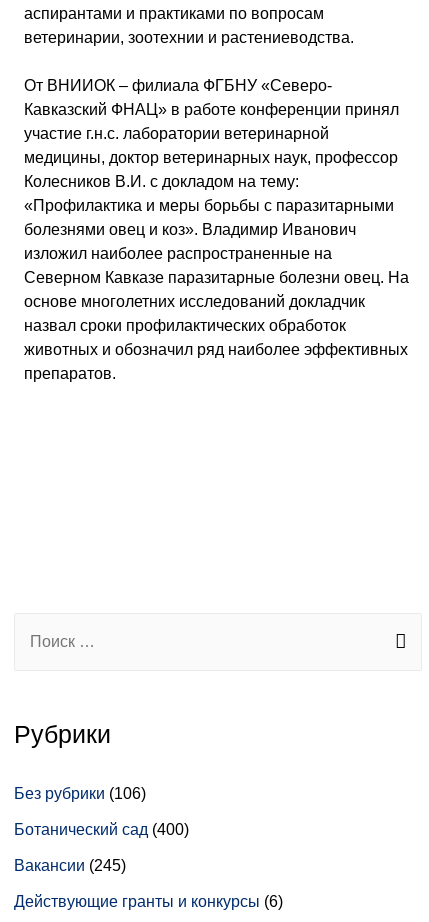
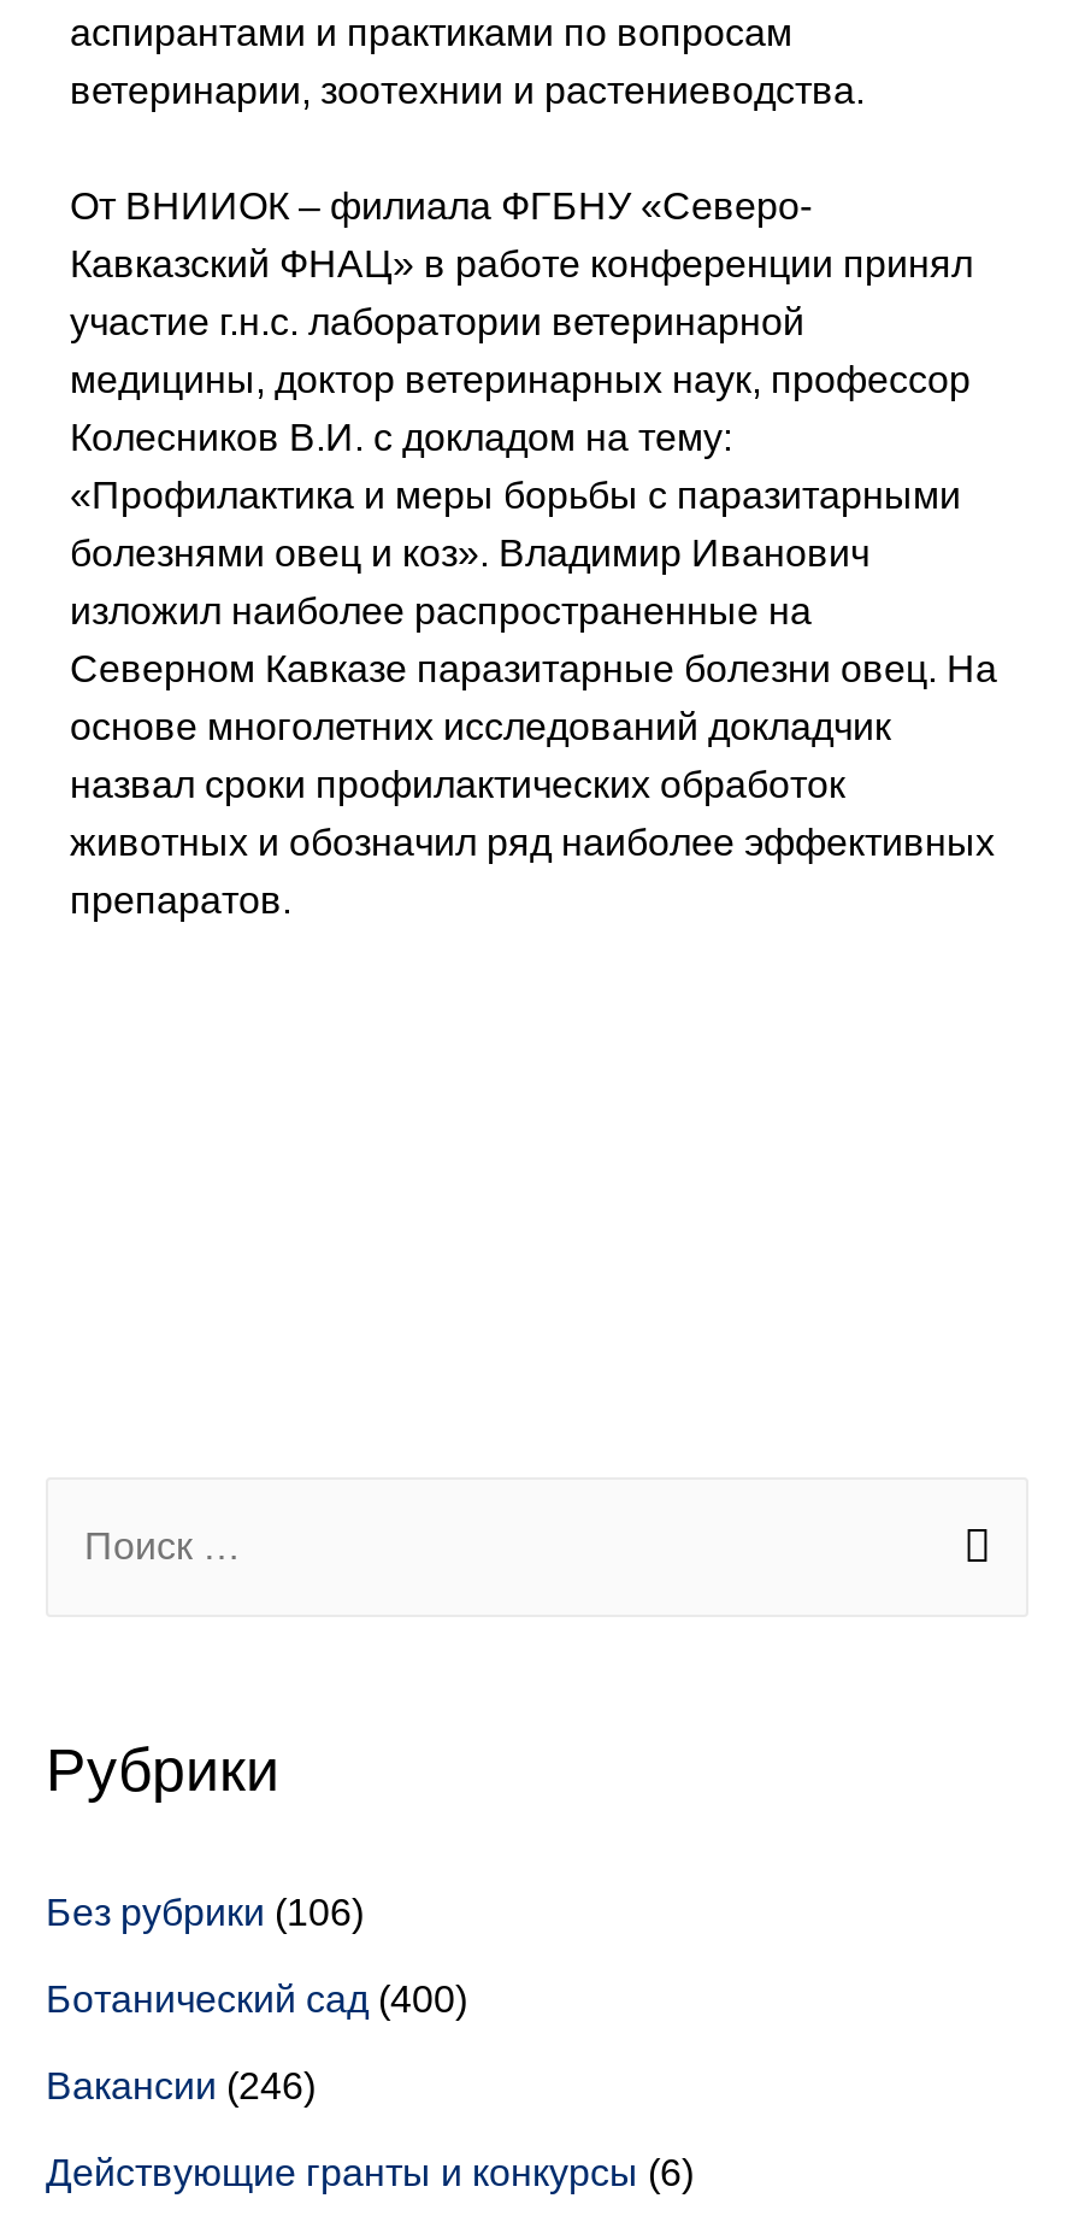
[14,857,126,874] Вакансии (245) -> [46,2065,316,2106] Вакансии (246)

